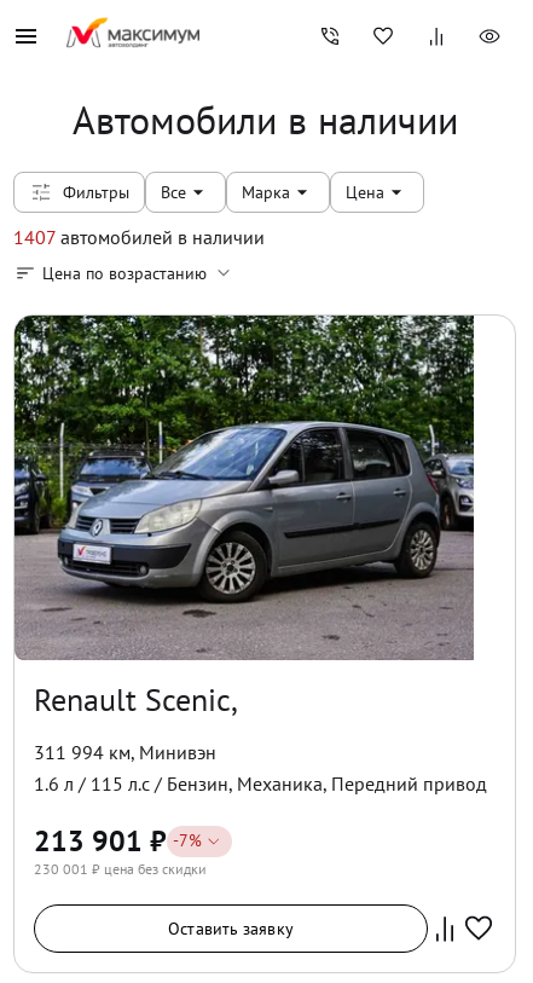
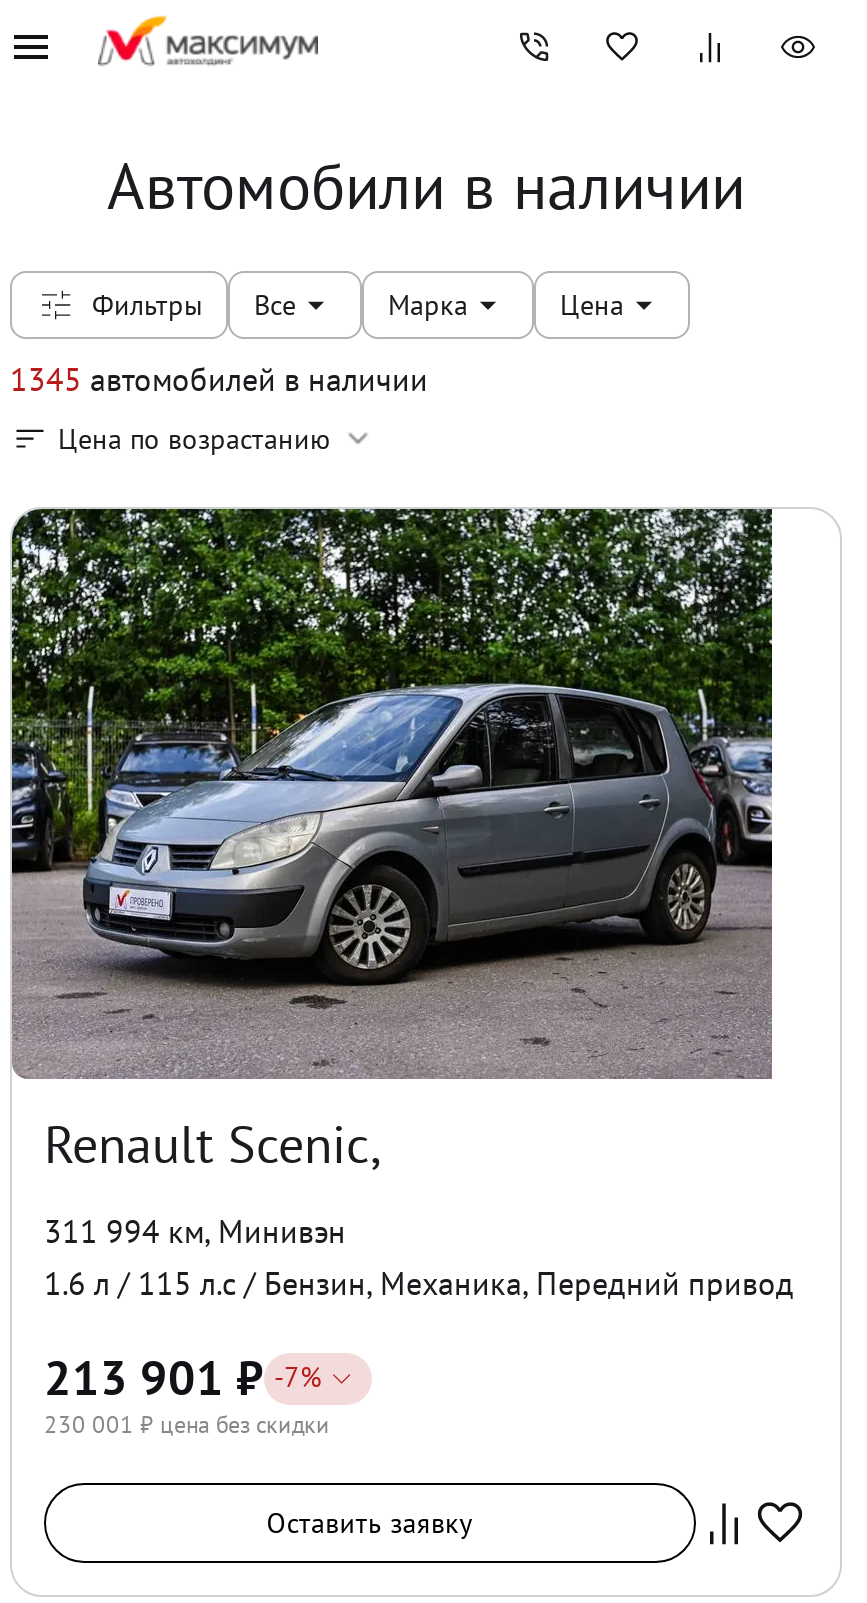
[13,225,265,249] 1407 автомобилей в наличии -> [10,359,428,399] 1345 автомобилей в наличии

